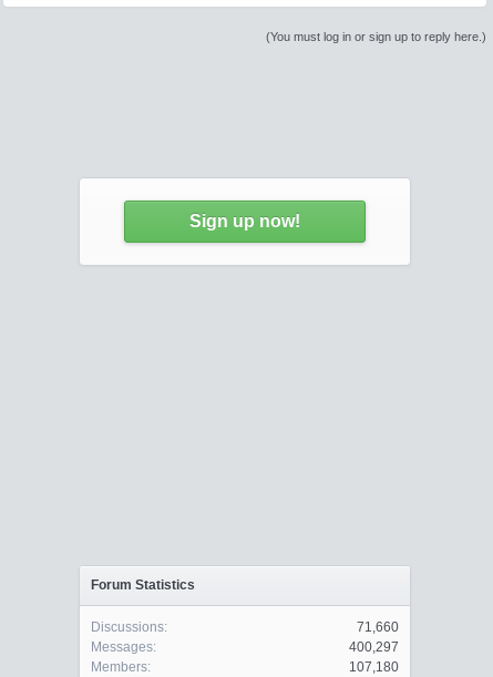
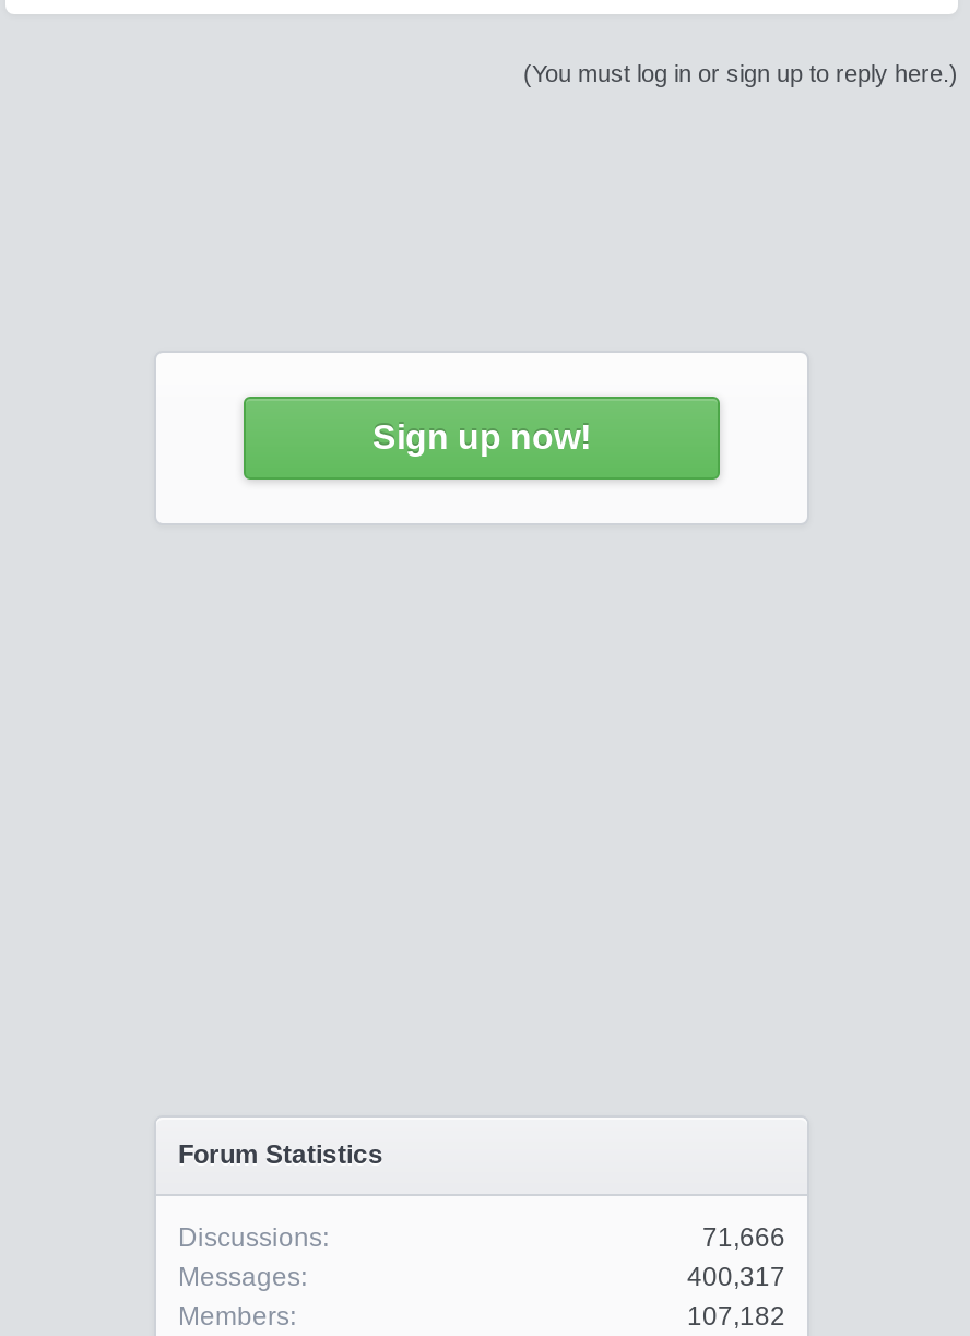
[357,619,399,635] 71,660 -> [702,1222,785,1253] 71,666
[349,639,399,655] 400,297 -> [687,1262,785,1292] 400,317
[349,659,399,675] 107,180 -> [687,1301,785,1332] 107,182

